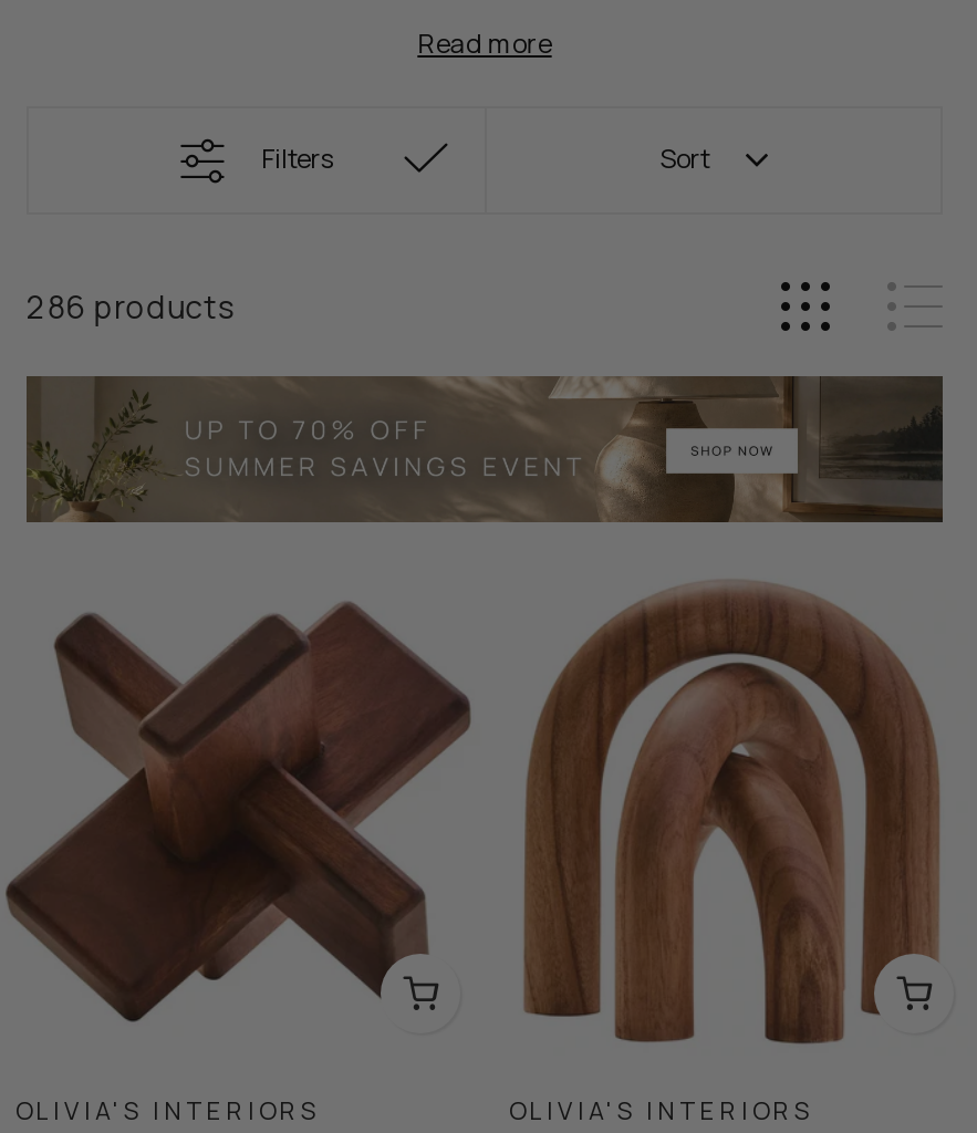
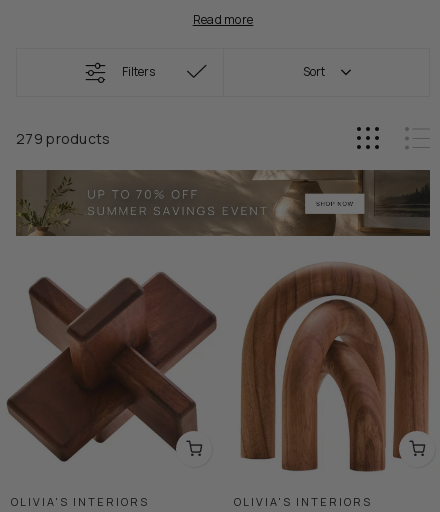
[27,284,236,326] 286 products -> [16,128,111,147] 279 products

